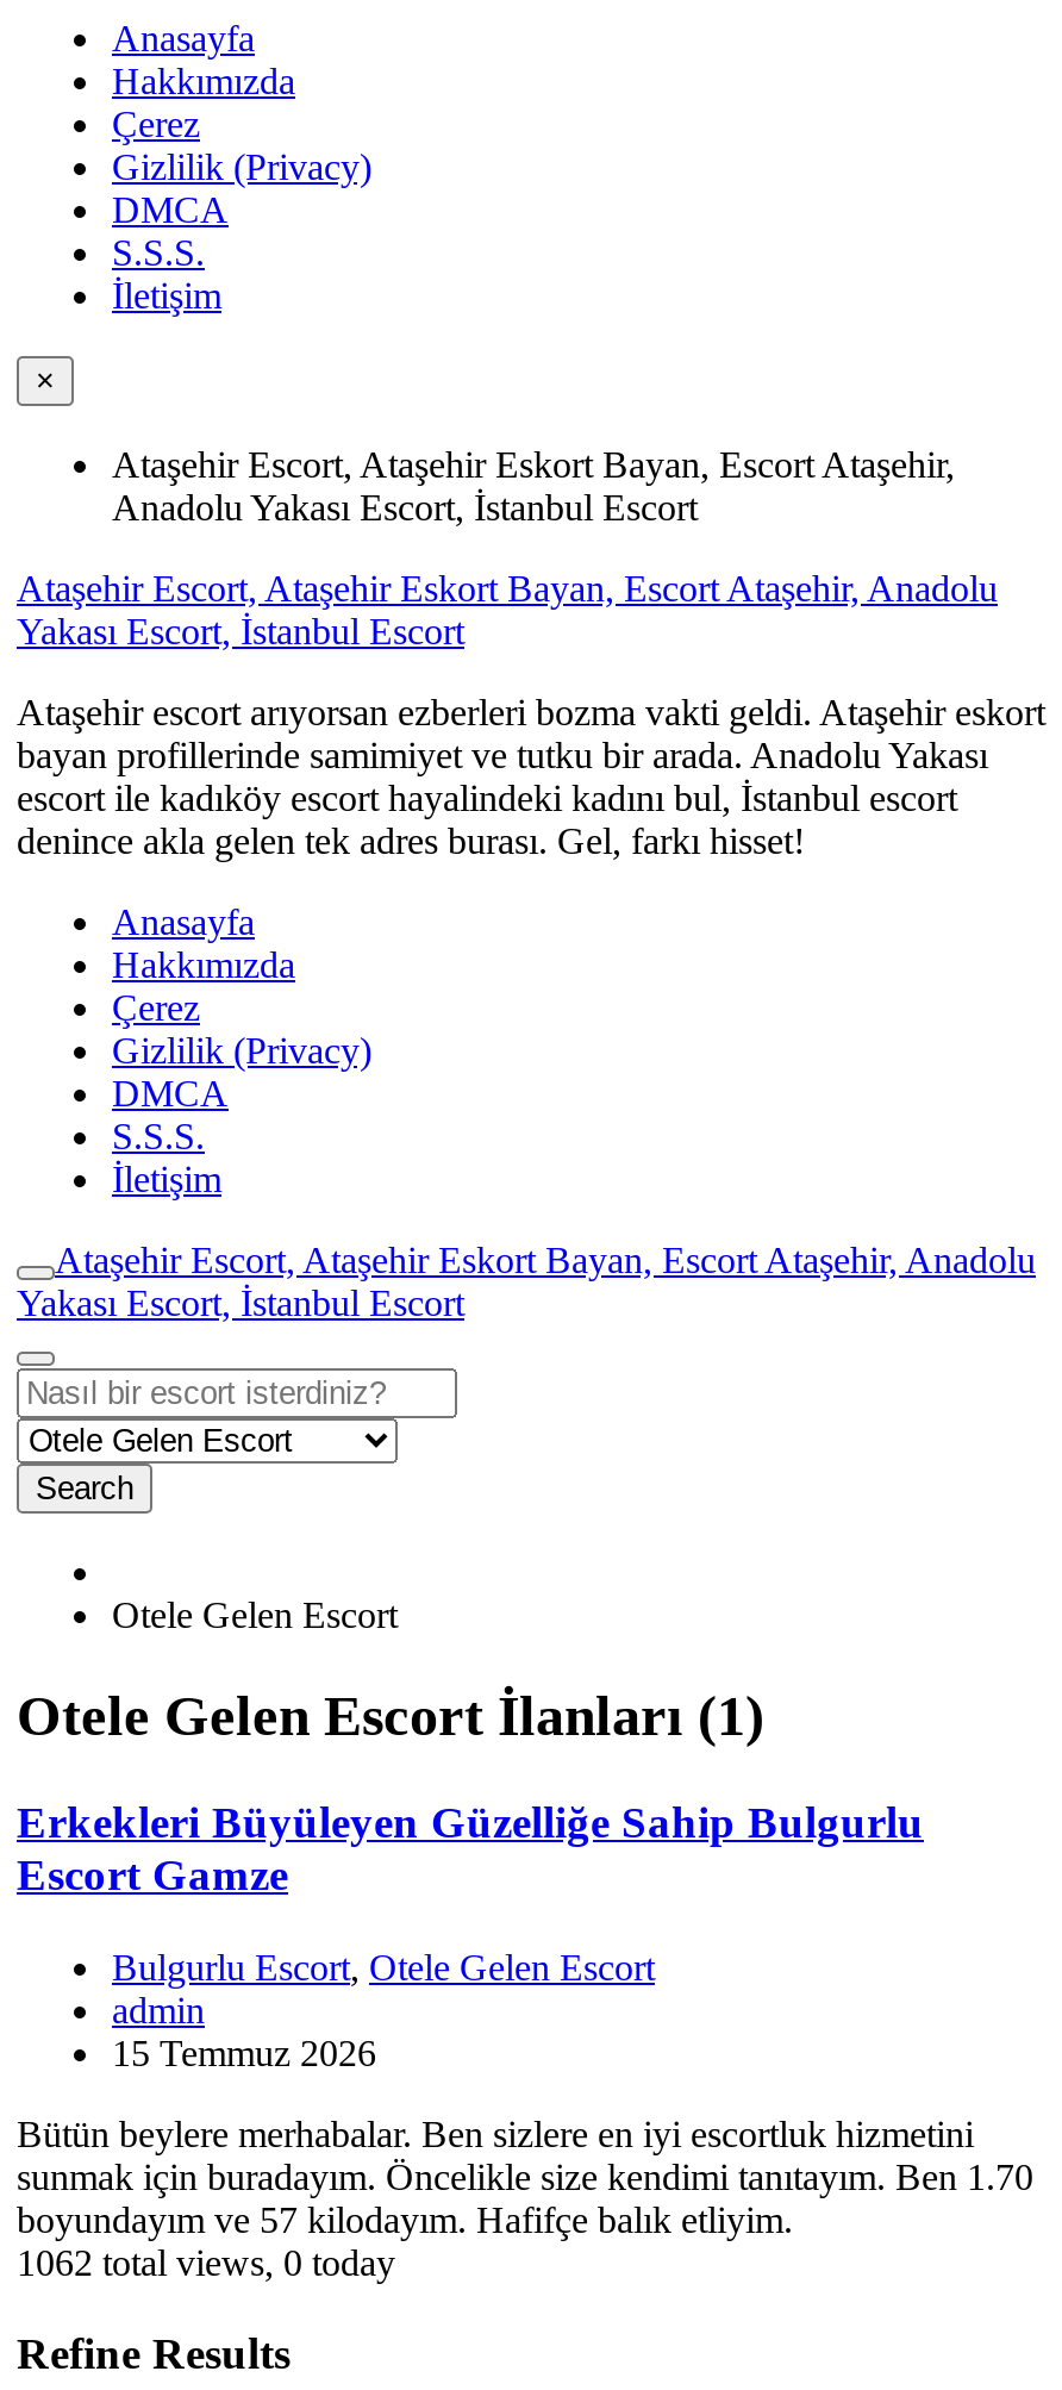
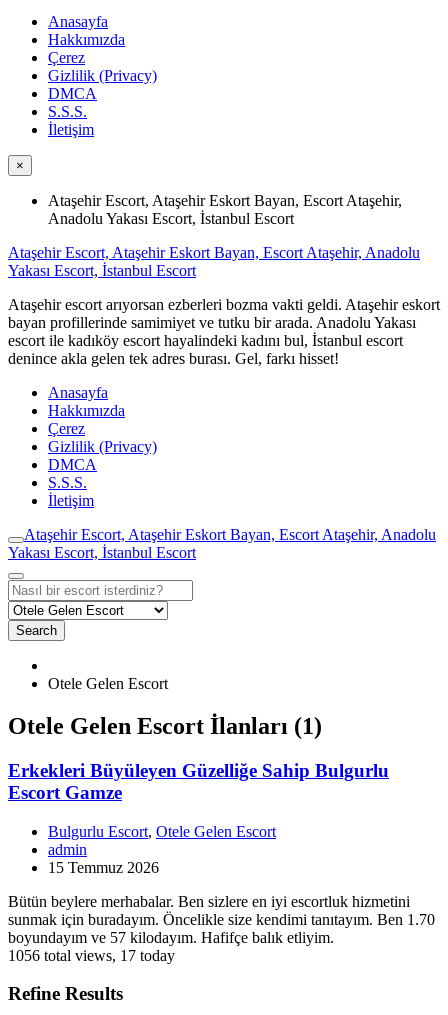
[17,2241,395,2282] 1062 total views, 0 today -> [8,946,175,963] 1056 total views, 17 today

